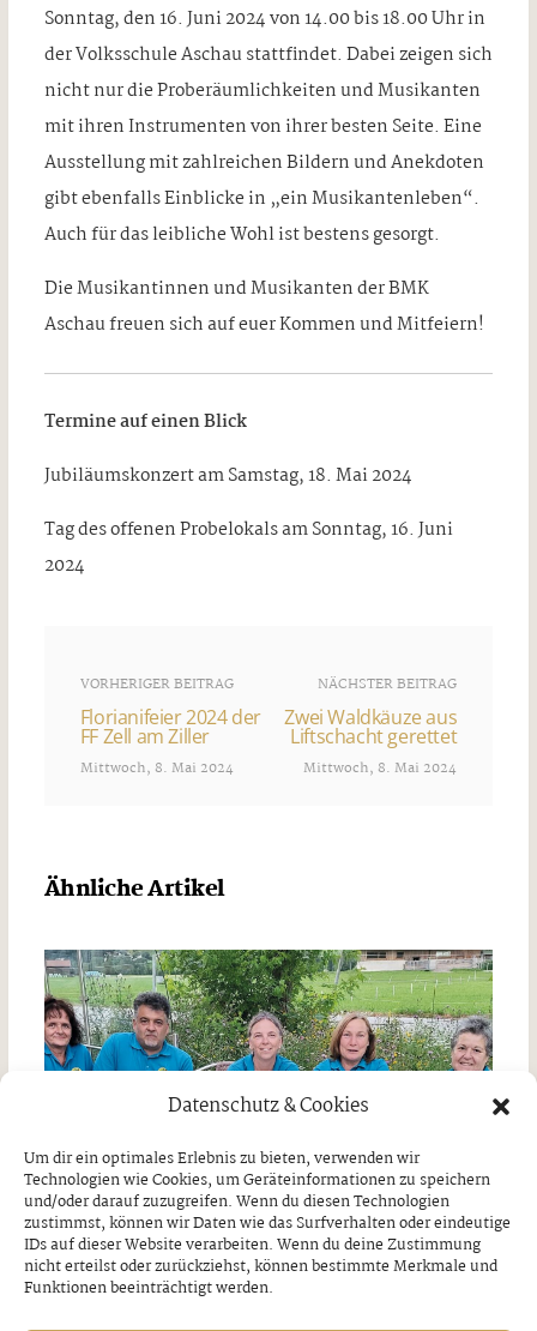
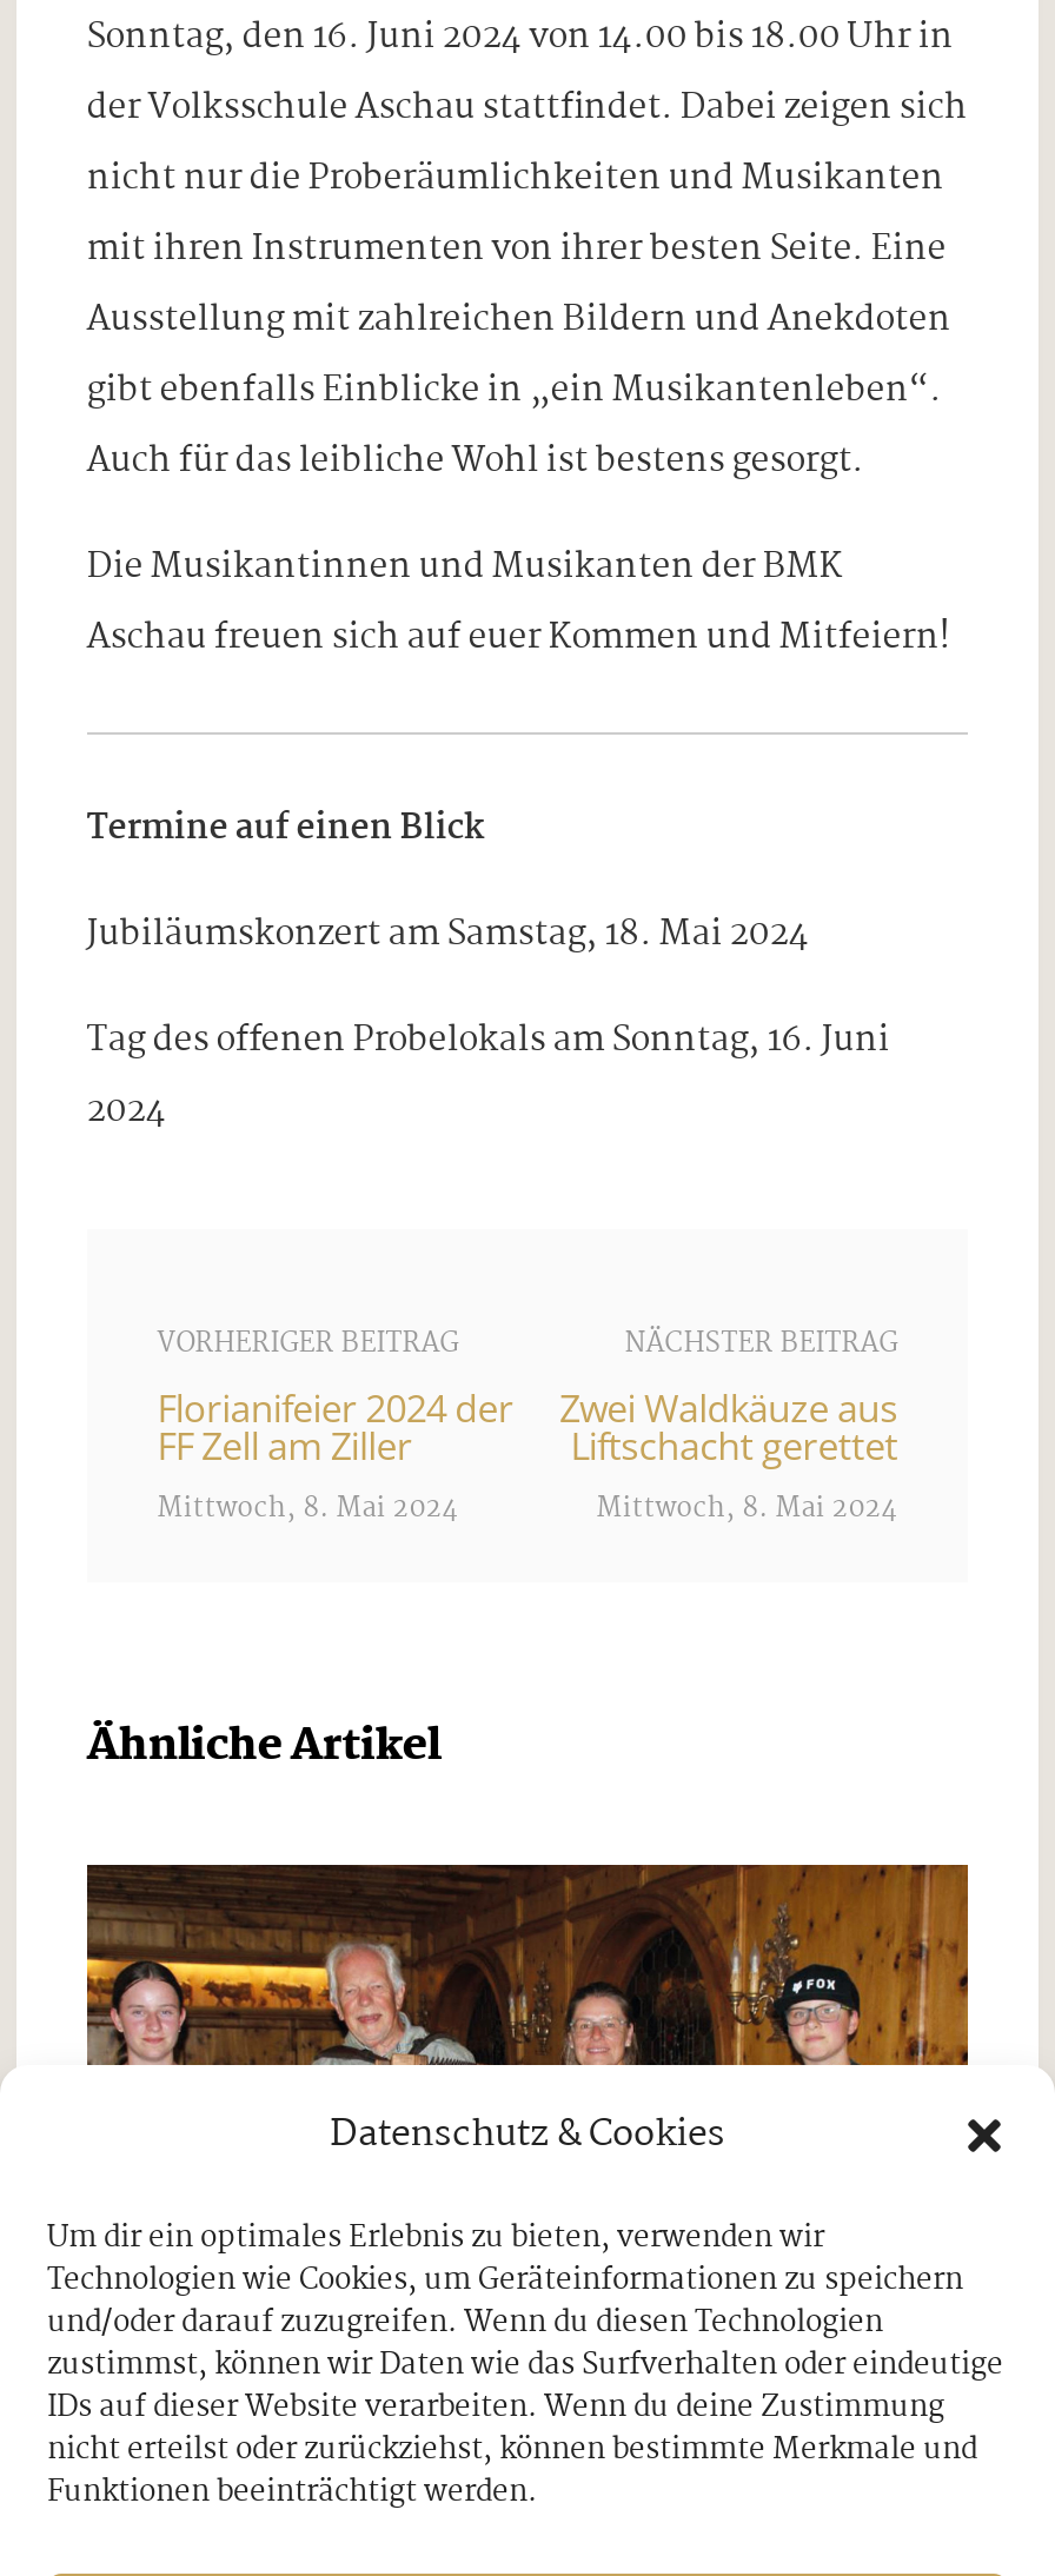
[43,948,494,1072] [image] -> [85,1863,970,2067] [image]

